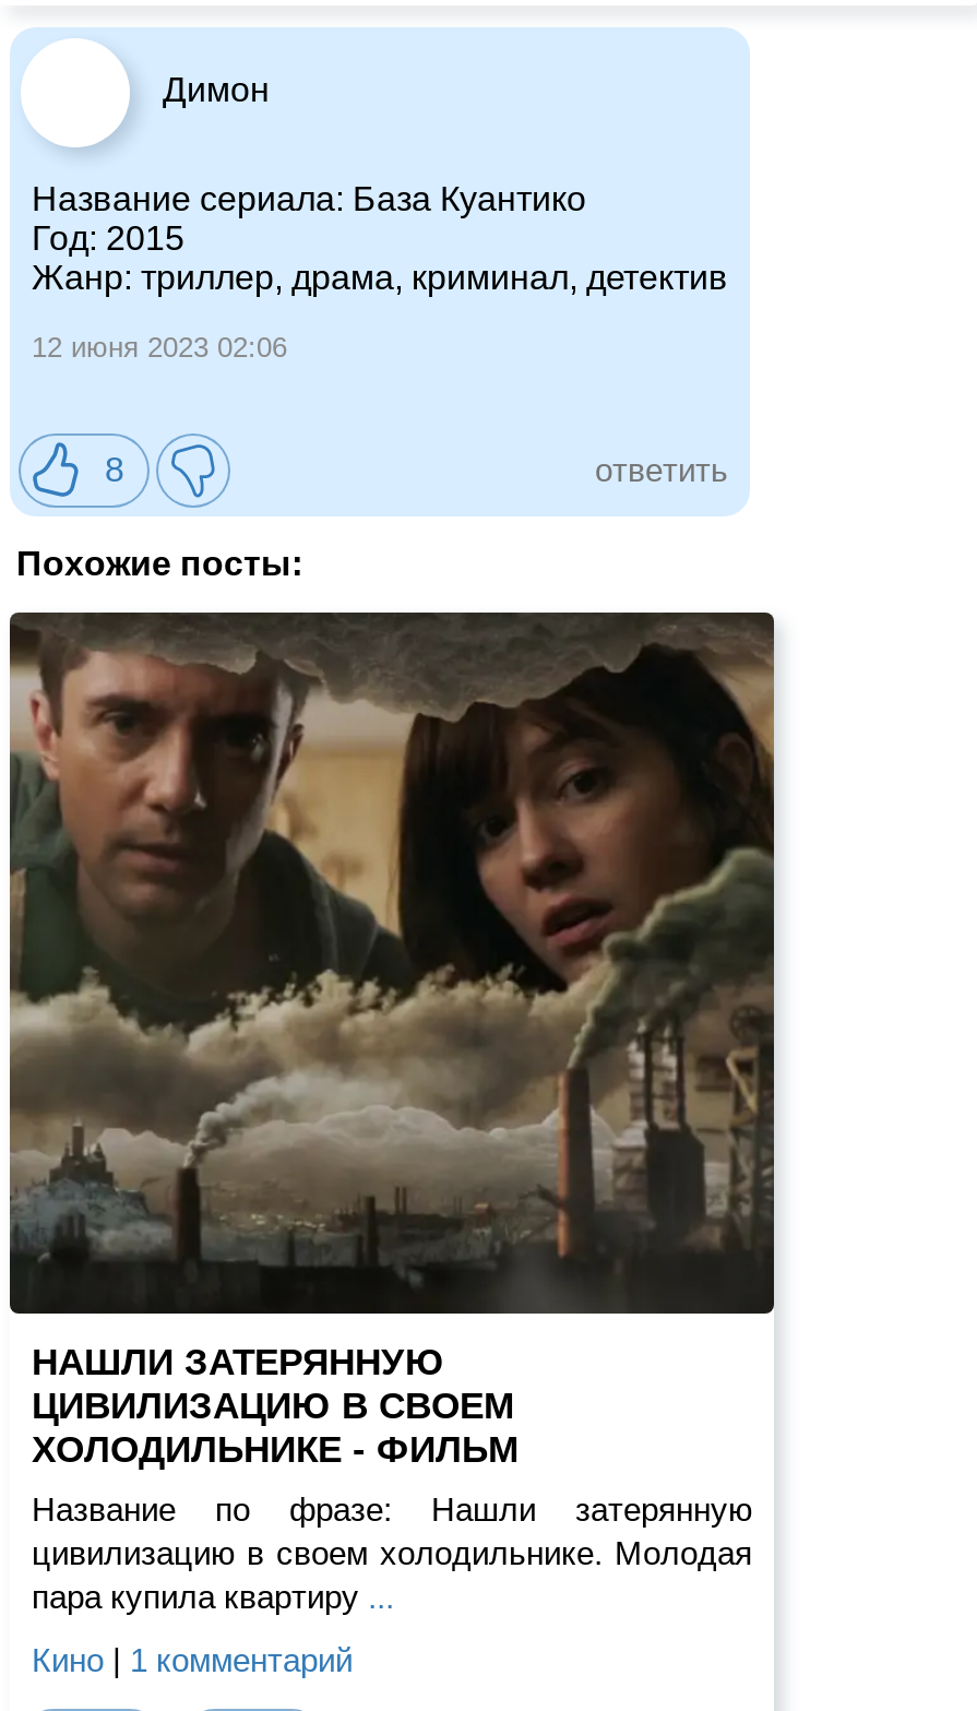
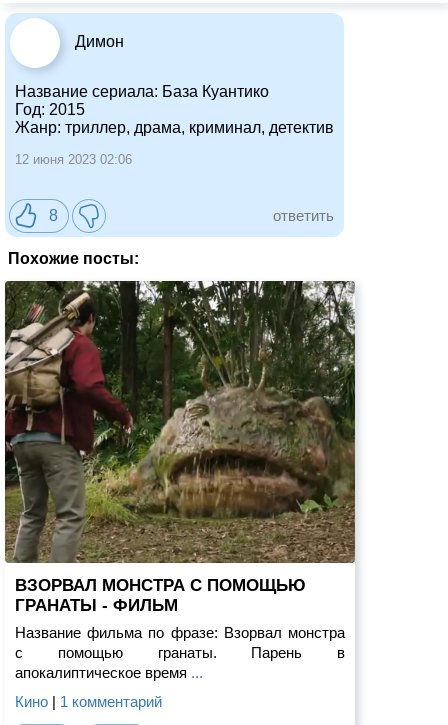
[10,610,776,1471] [image] | НАШЛИ ЗАТЕРЯННУЮ | ЦИВИЛИЗАЦИЮ В СВОЕМ | ХОЛОДИЛЬНИКЕ - ФИЛЬМ -> [5,281,355,615] [image] | ВЗОРВАЛ МОНСТРА С ПОМОЩЬЮ | ГРАНАТЫ - ФИЛЬМ
[32,1491,752,1616] Название по фразе: Нашли затерянную | цивилизацию в своем холодильнике. Молодая | пара купила квартиру... -> [15,624,345,681] Название фильма по фразе: Взорвал монстра | с помощью гранаты. Парень в | апокалиптическое время...

